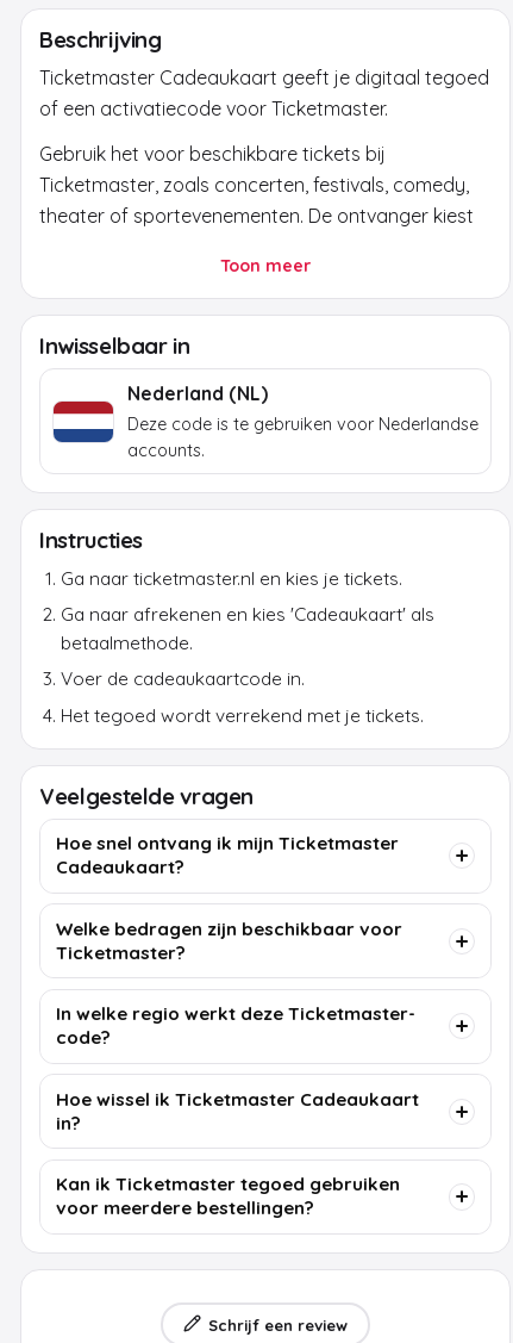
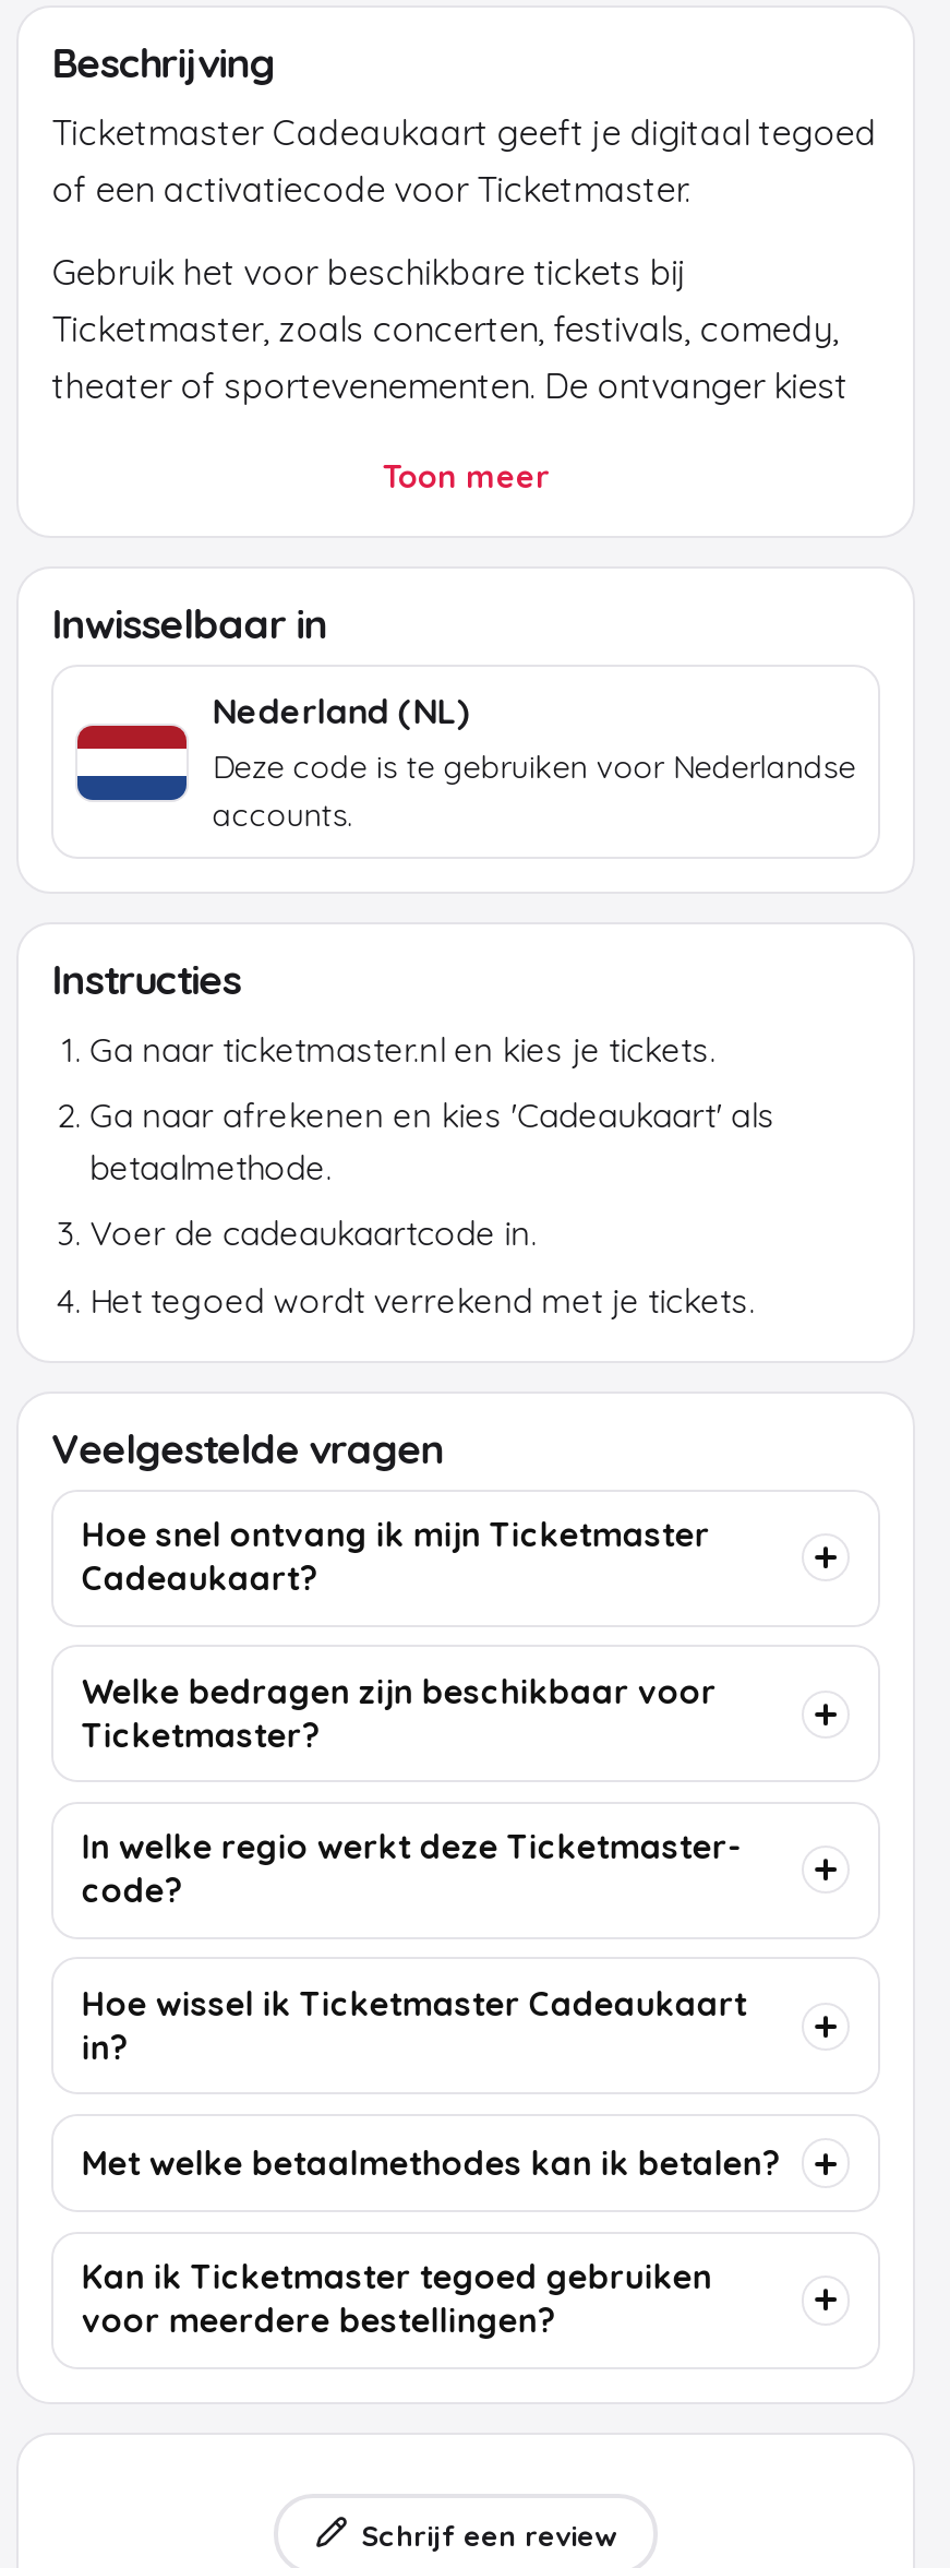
none -> [82,2141,780,2183] Met welke betaalmethodes kan ik betalen?

